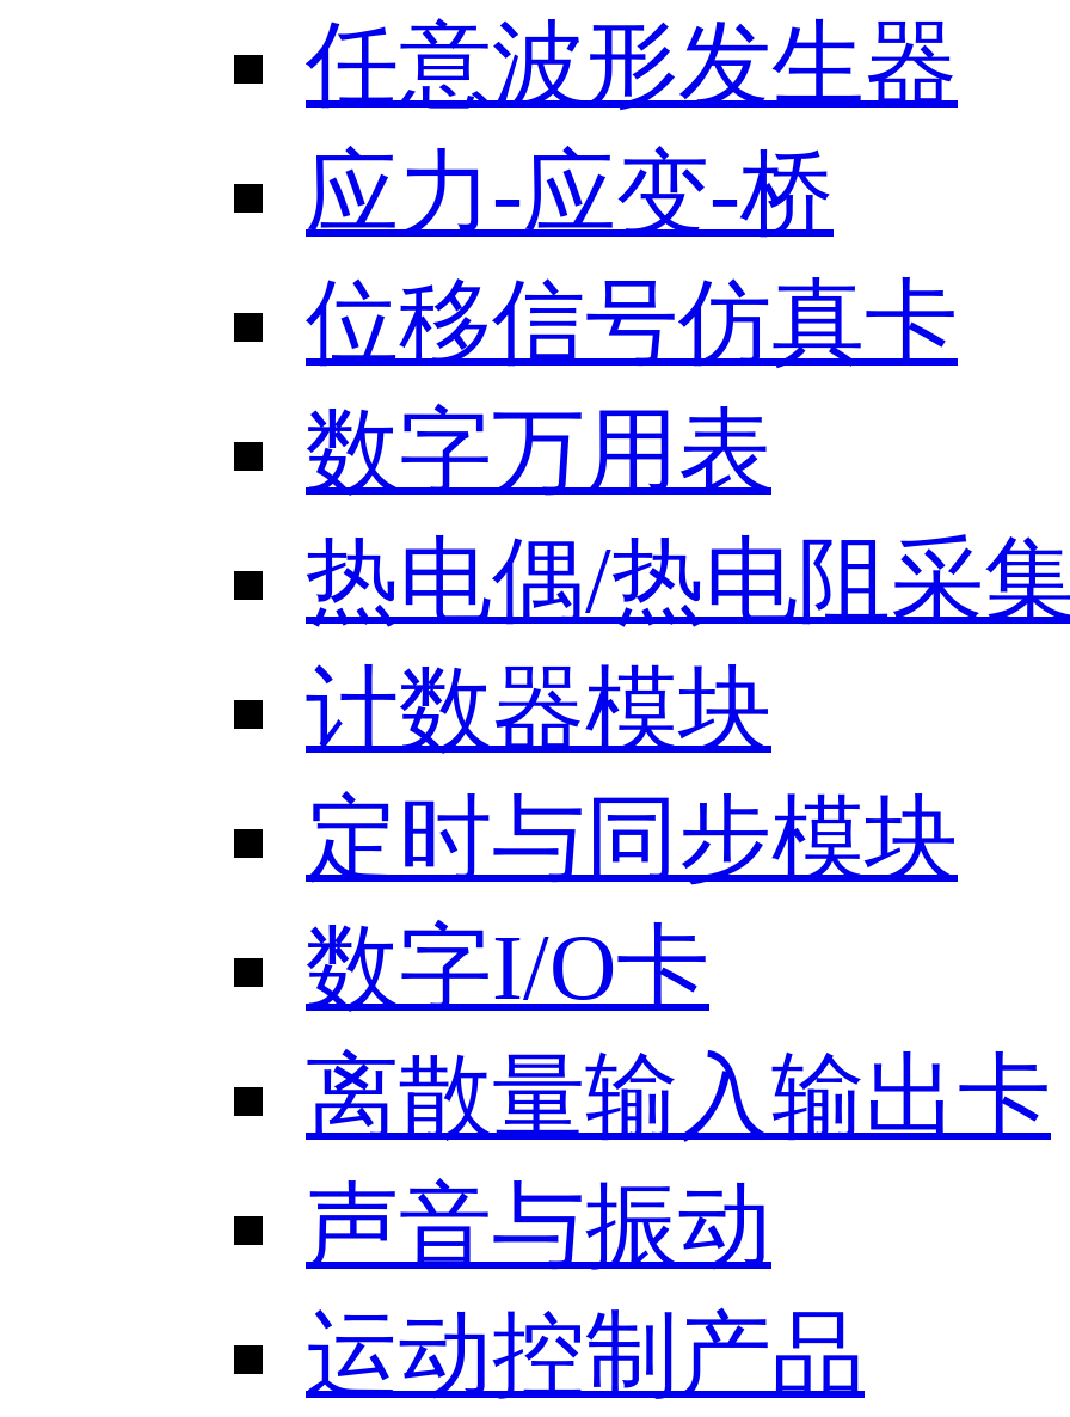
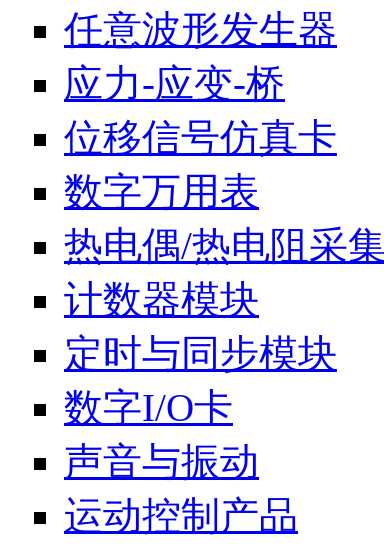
[306,1044,1051,1147] 离散量输入输出卡 -> none

